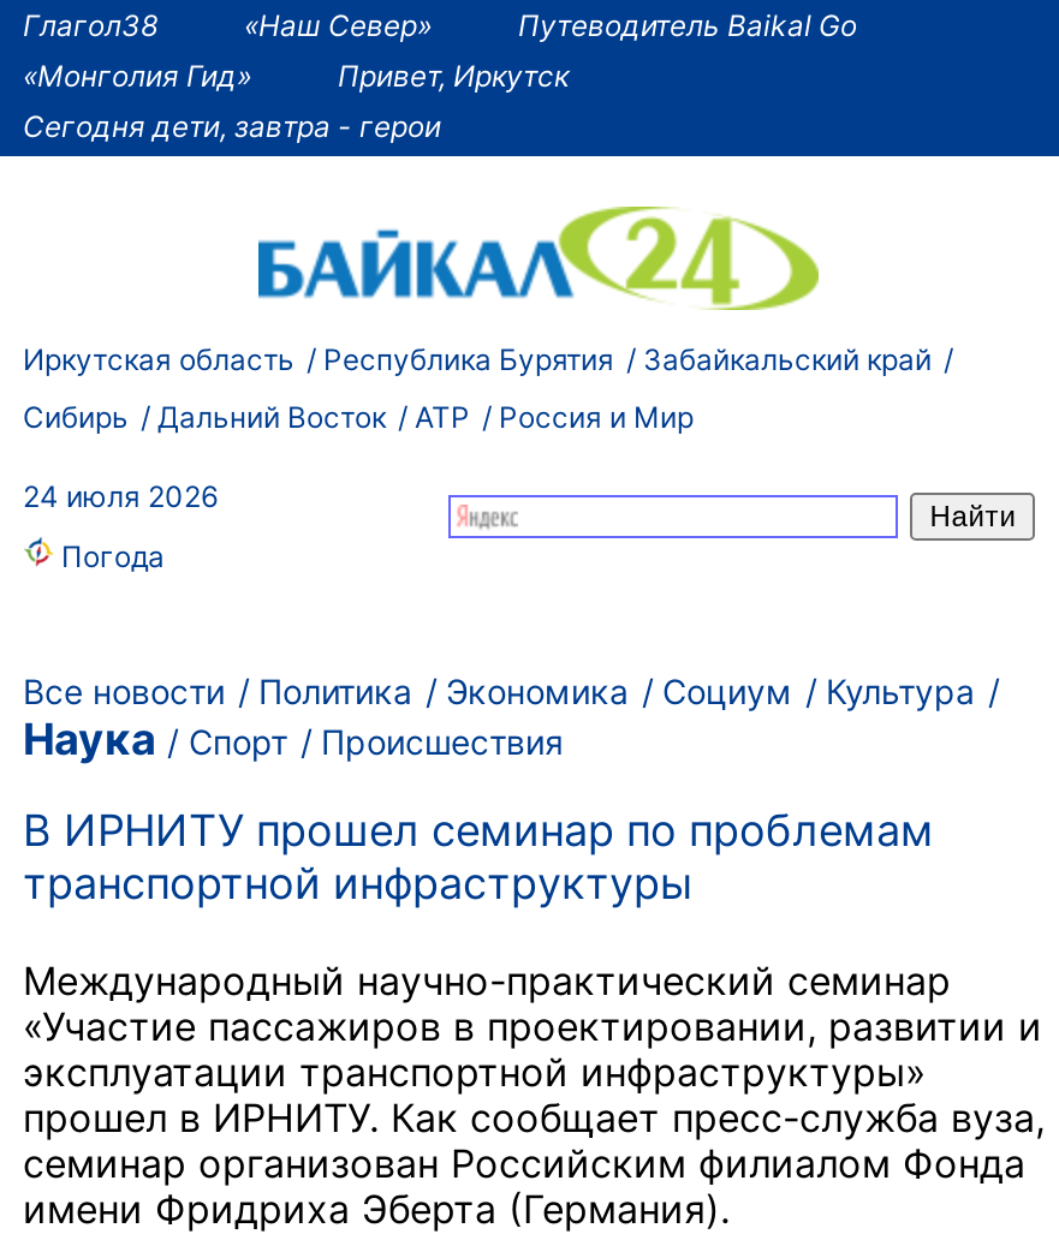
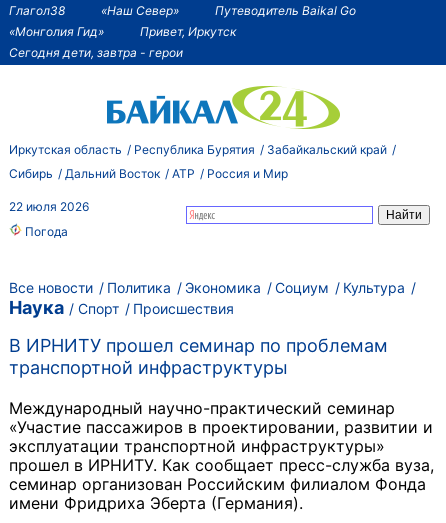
[23,478,218,514] 24 июля 2026 -> [9,199,89,214] 22 июля 2026

